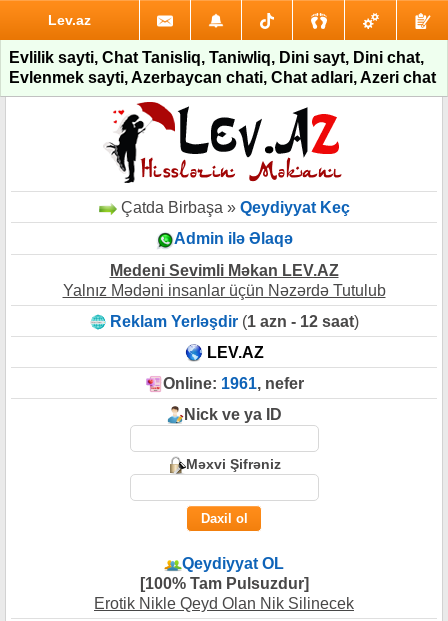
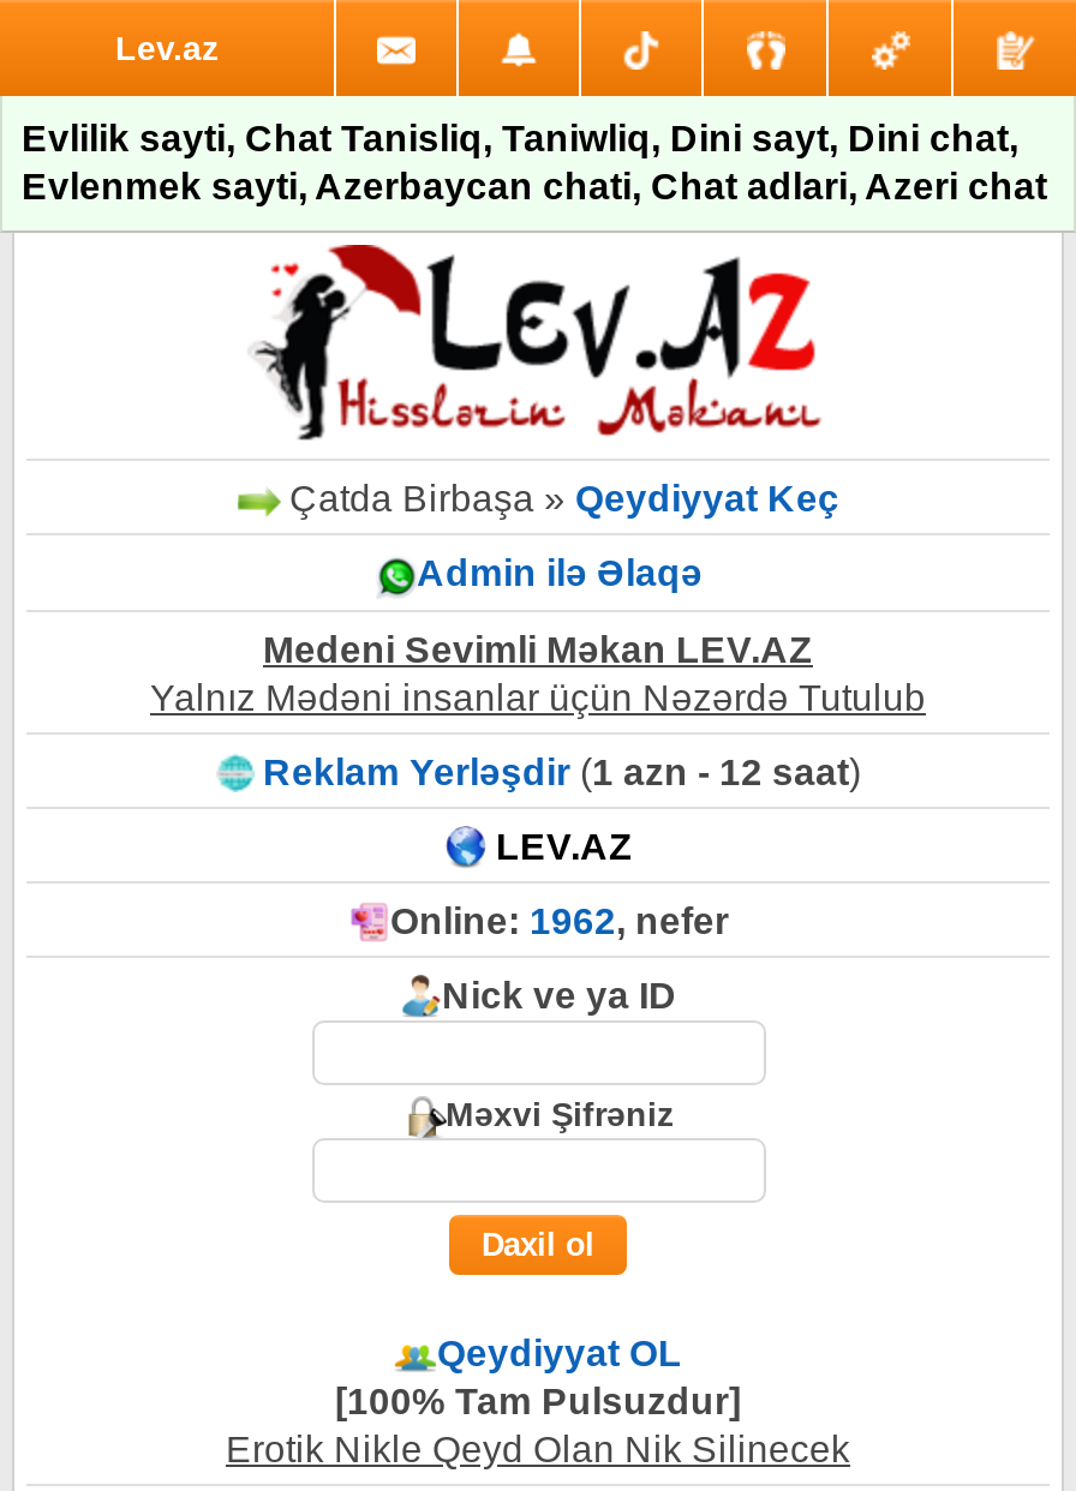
[162,375,303,392] Online: 1961, nefer -> [390,899,729,940] Online: 1962, nefer

